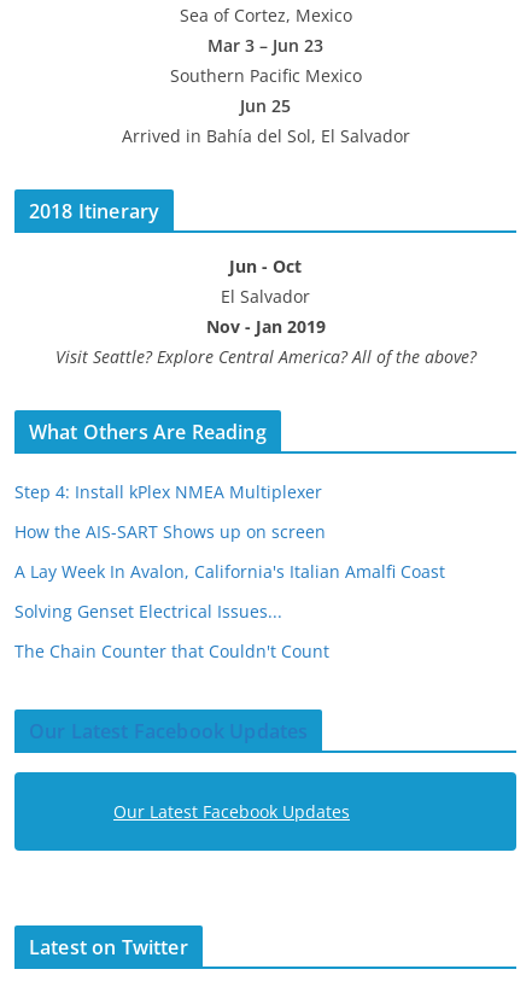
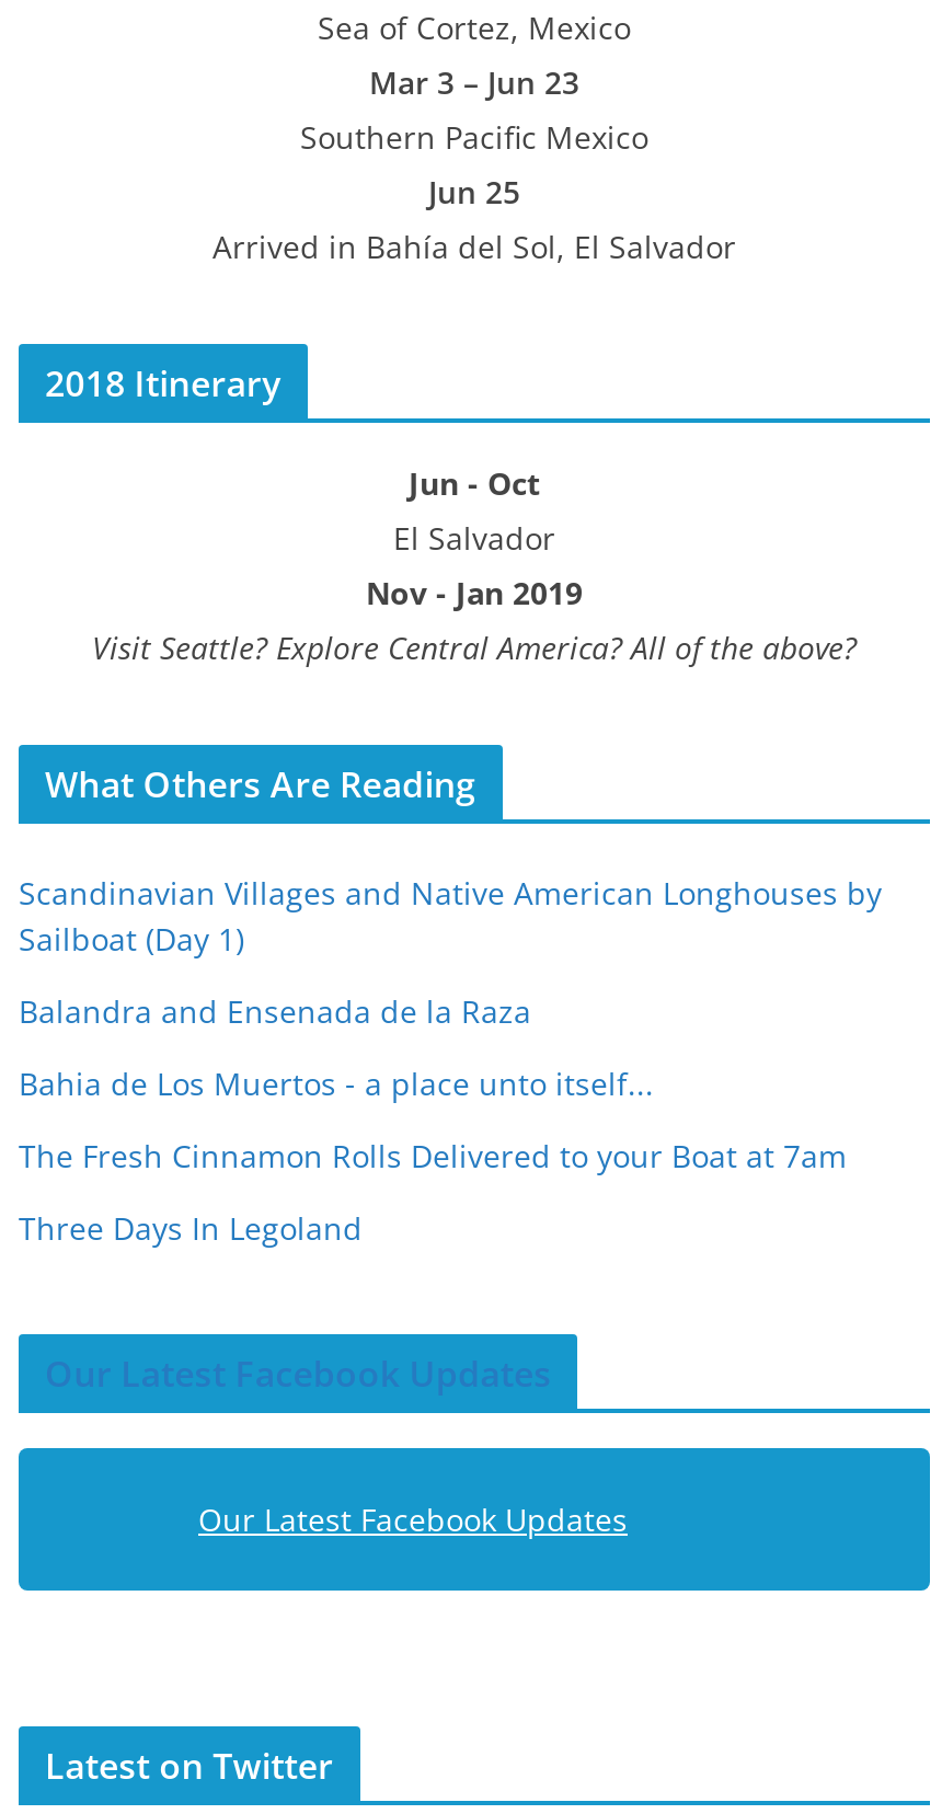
[14,480,322,503] Step 4: Install kPlex NMEA Multiplexer -> [19,872,882,960] Scandinavian Villages and Native American Longhouses by | Sailboat (Day 1)
[14,520,326,543] How the AIS-SART Shows up on screen -> [19,990,531,1032] Balandra and Ensenada de la Raza
[14,560,445,583] A Lay Week In Avalon, California's Italian Amalfi Coast -> [19,1063,654,1104] Bahia de Los Muertos - a place unto itself...
[14,600,282,623] Solving Genset Electrical Issues... -> [19,1135,847,1177] The Fresh Cinnamon Rolls Delivered to your Boat at 7am
[14,640,329,663] The Chain Counter that Couldn't Count -> [19,1207,363,1249] Three Days In Legoland

